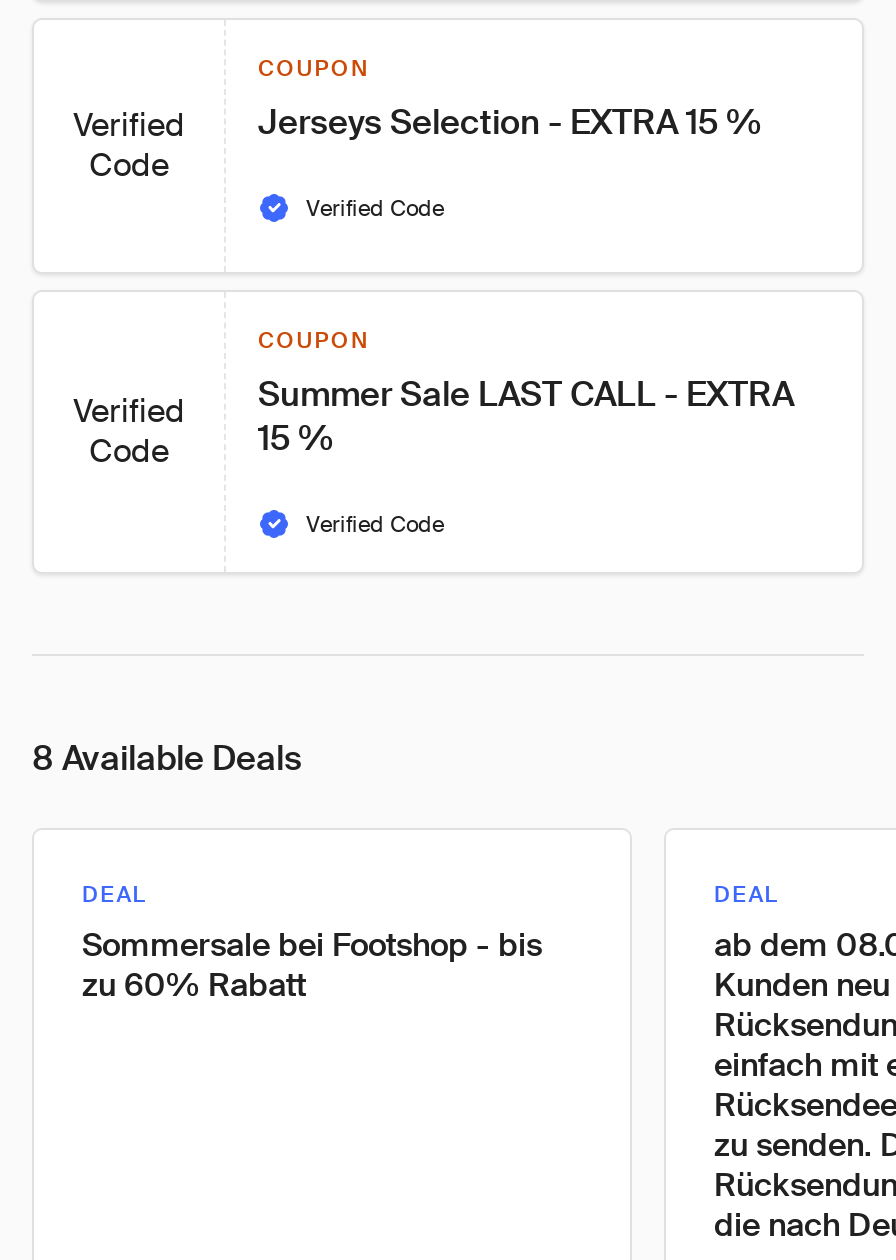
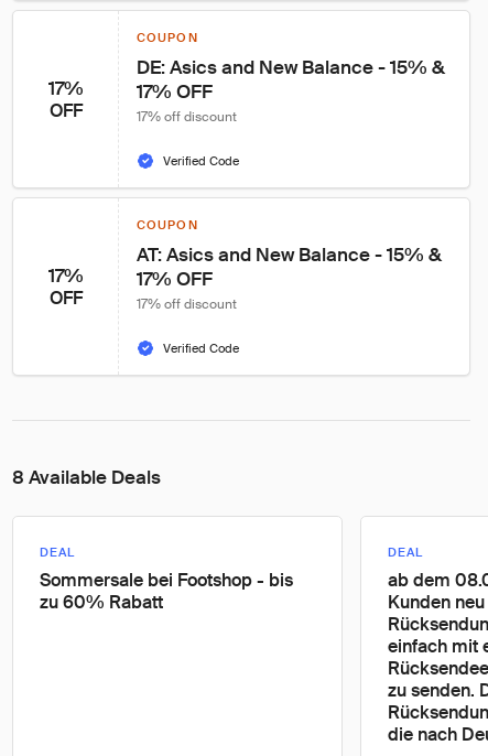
[73,104,185,186] Verified | Code -> [48,76,83,122] 17% | OFF
[258,100,762,144] Jerseys Selection - EXTRA 15 % -> [137,55,449,126] DE: Asics and New Balance - 15% & | 17% OFF | 17% off discount
[258,372,802,460] Summer Sale LAST CALL - EXTRA | 15 % -> [137,242,446,313] AT: Asics and New Balance - 15% & | 17% OFF | 17% off discount
[73,390,185,472] Verified | Code -> [48,263,83,310] 17% | OFF

